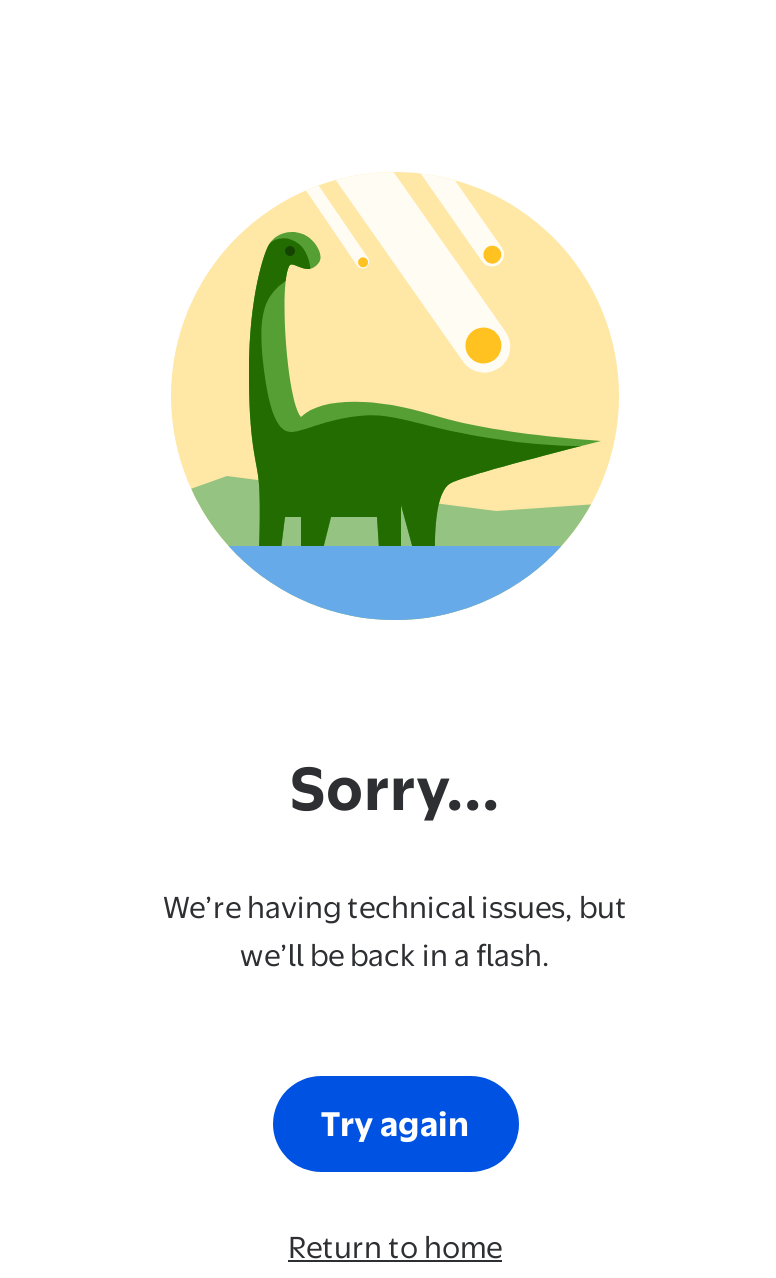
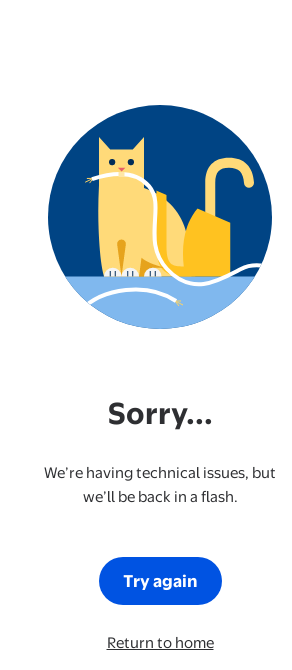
[171,172,619,574] [image] -> [47,104,273,307] [image]

